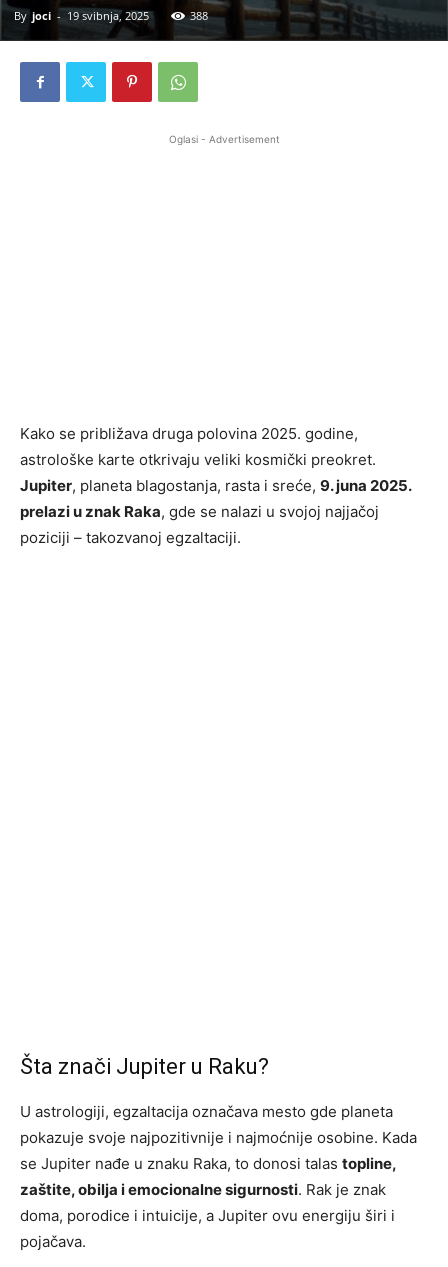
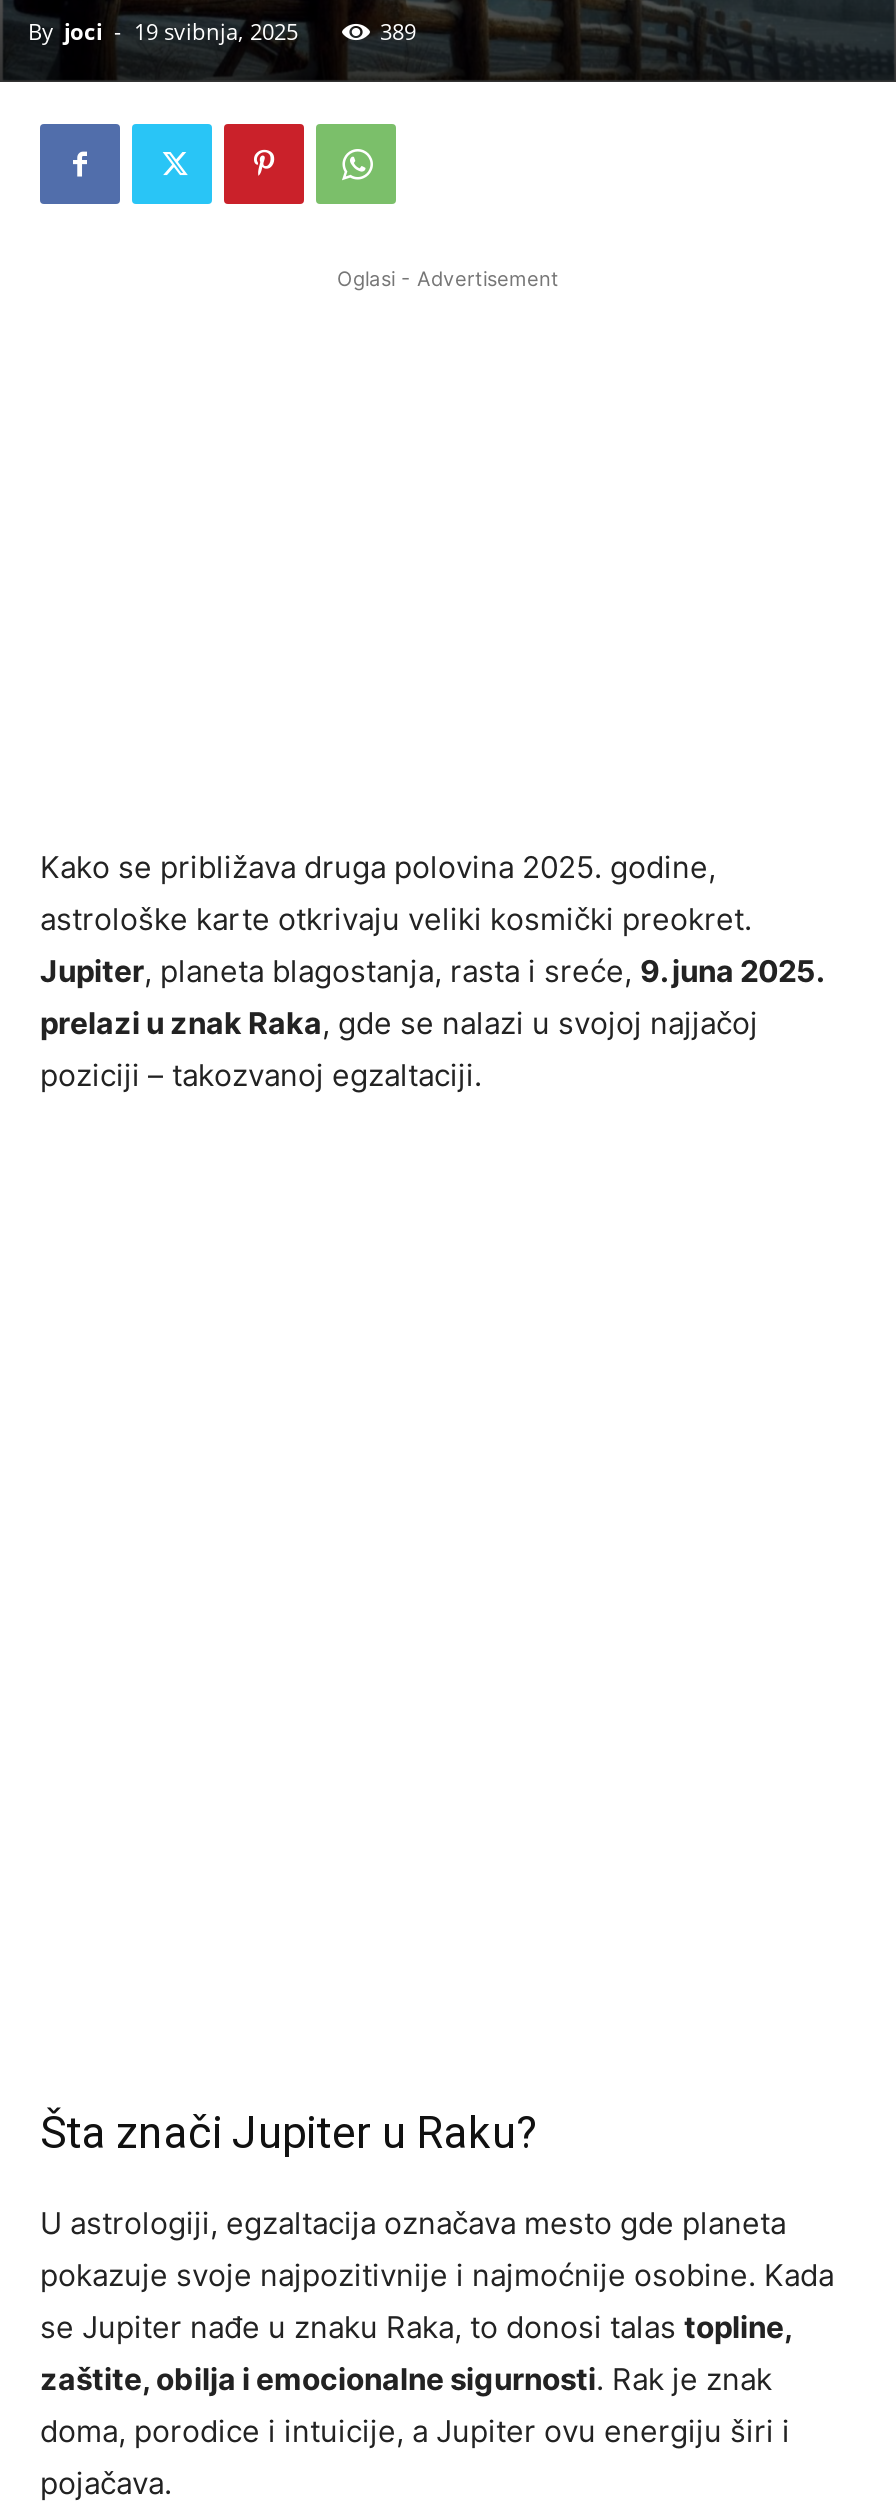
[190,8,208,23] 388 -> [380,16,416,46] 389

